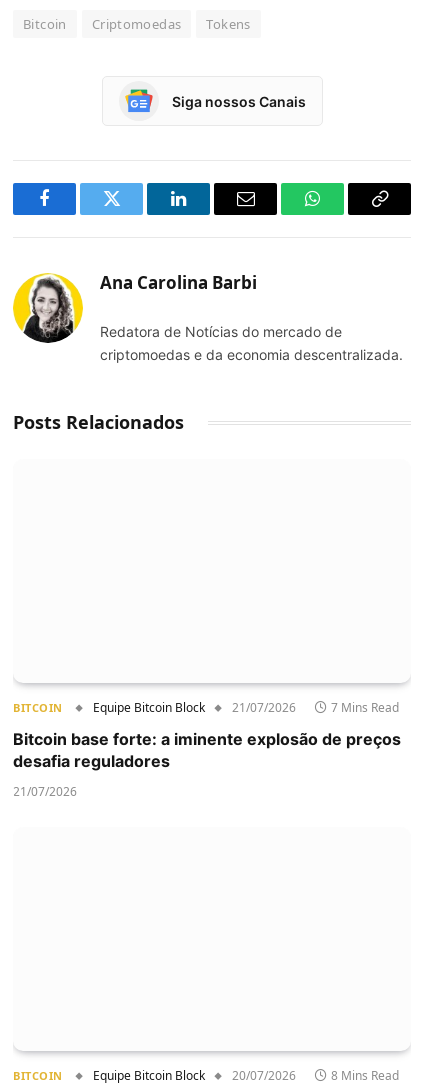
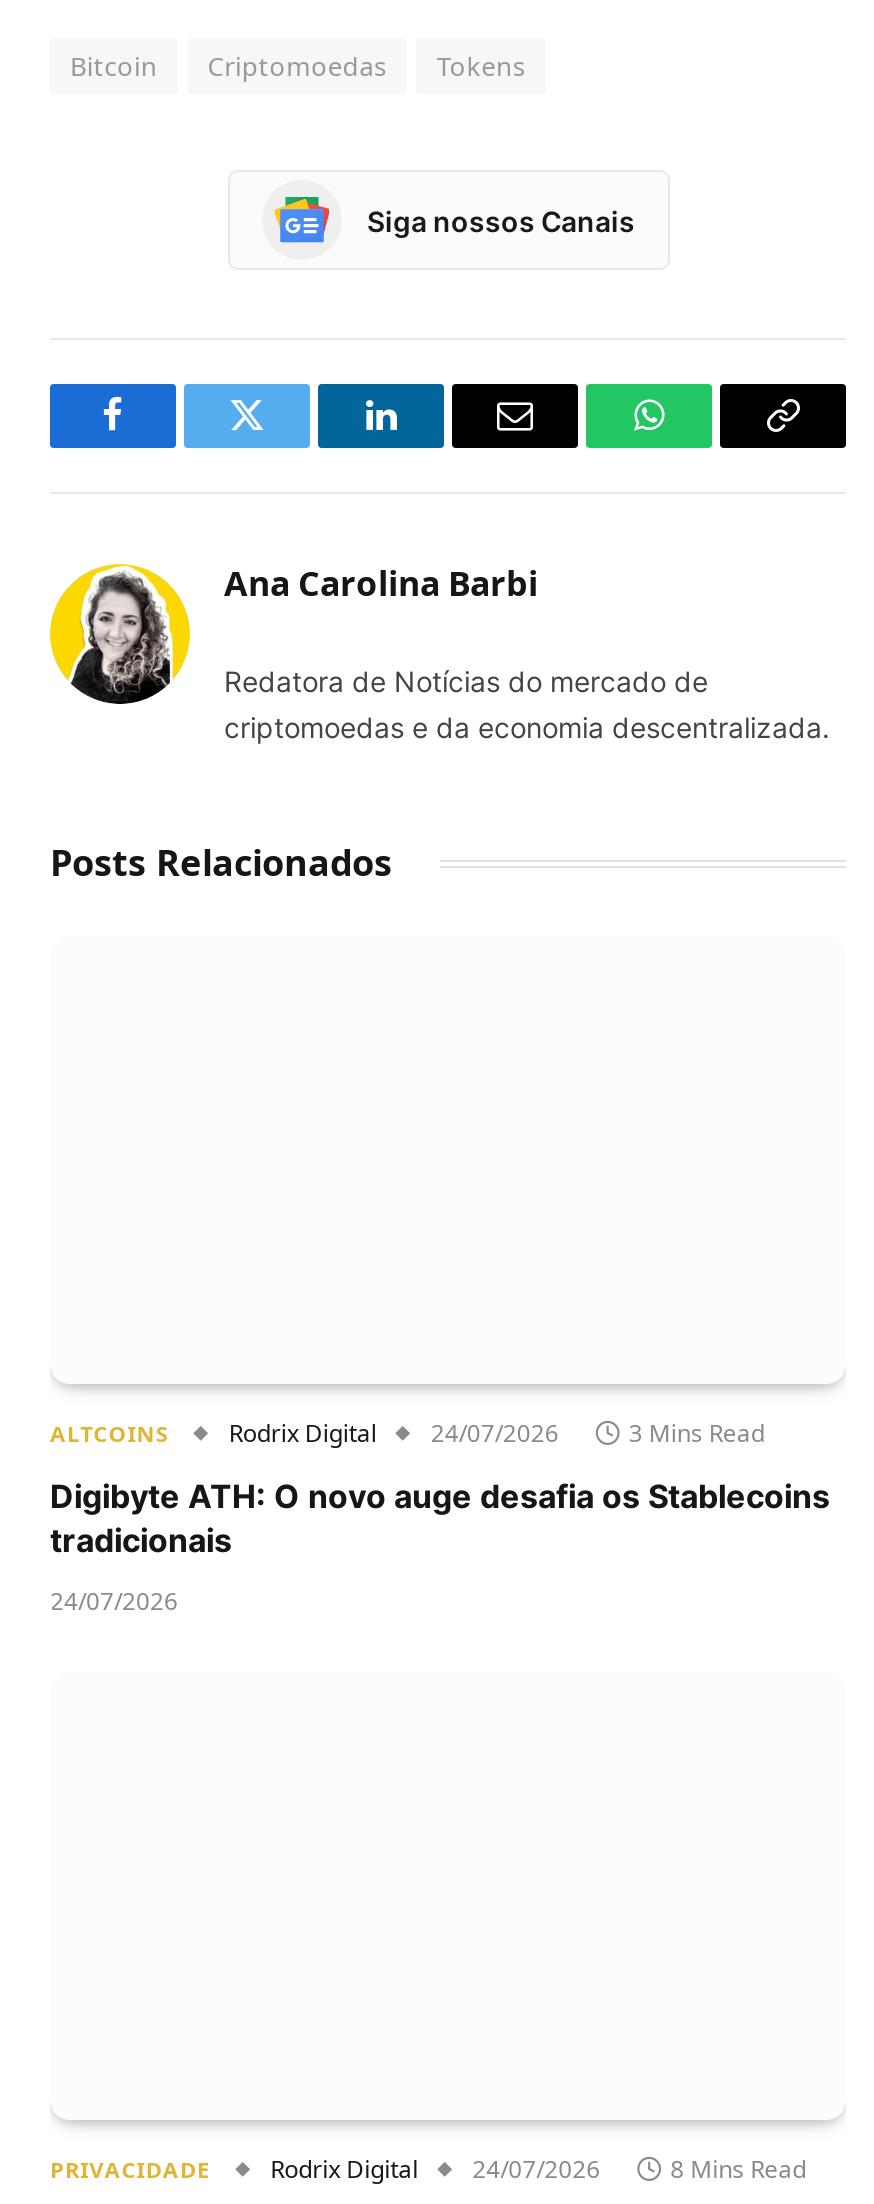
[13,699,399,716] BITCOIN | Equipe Bitcoin Block | 21/07/2026 | 7 Mins Read -> [50,1416,765,1450] ALTCOINS | Rodrix Digital | 24/07/2026 | 3 Mins Read
[13,729,401,771] Bitcoin base forte: a iminente explosão de preços | desafia reguladores -> [50,1476,830,1560] Digibyte ATH: O novo auge desafia os Stablecoins | tradicionais
[13,783,77,800] 21/07/2026 -> [50,1584,178,1618] 24/07/2026
[13,1067,296,1084] BITCOIN | Equipe Bitcoin Block | 20/07/2026 -> [50,2152,600,2186] PRIVACIDADE | Rodrix Digital | 24/07/2026

